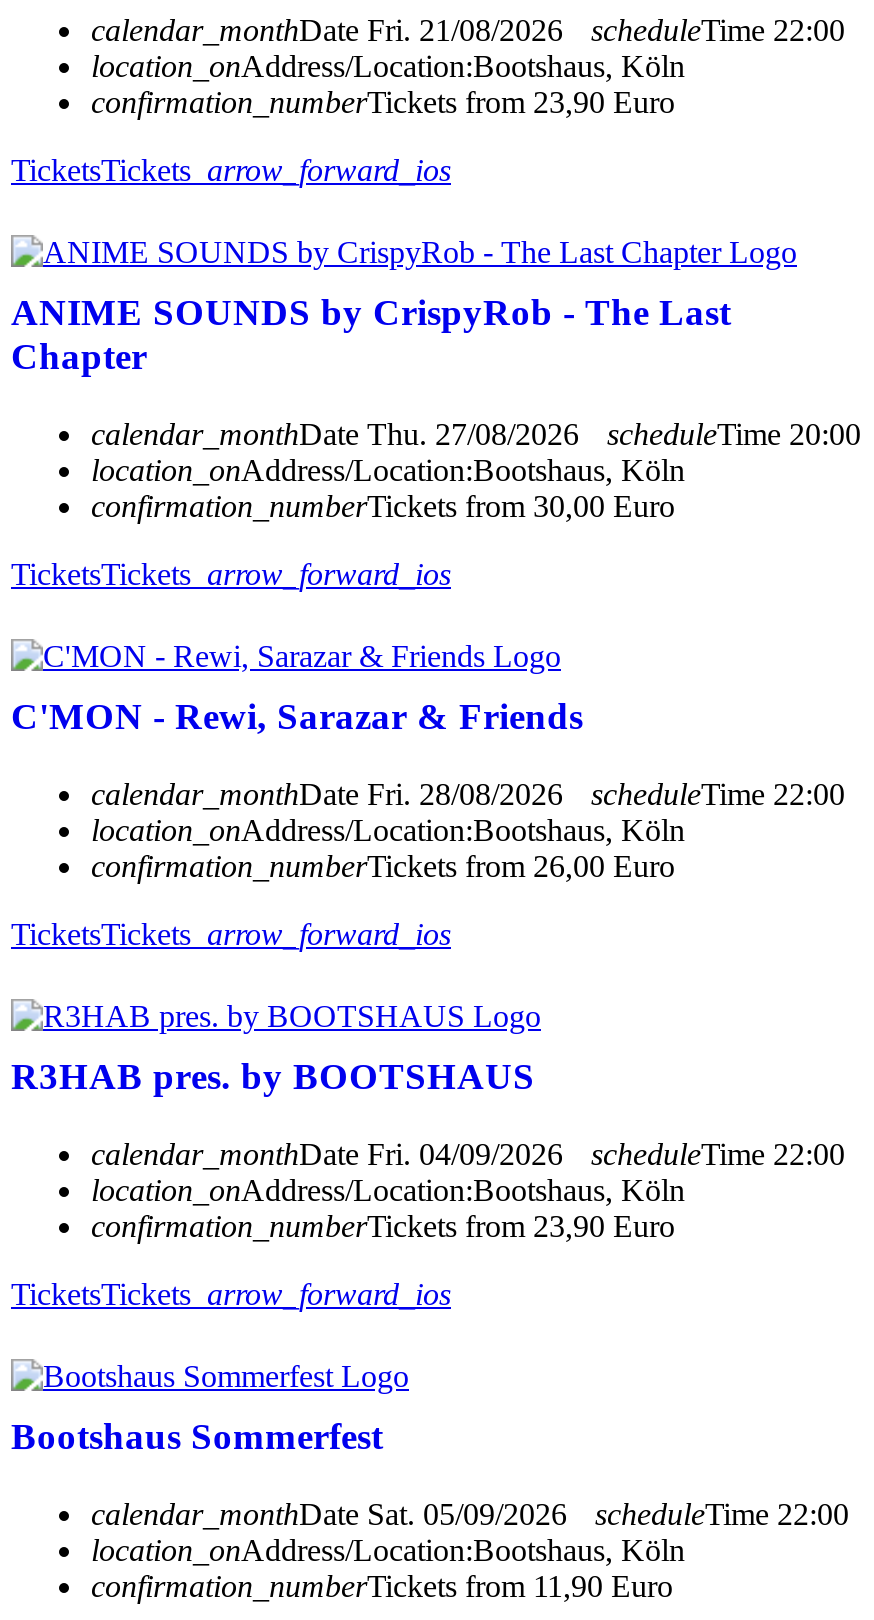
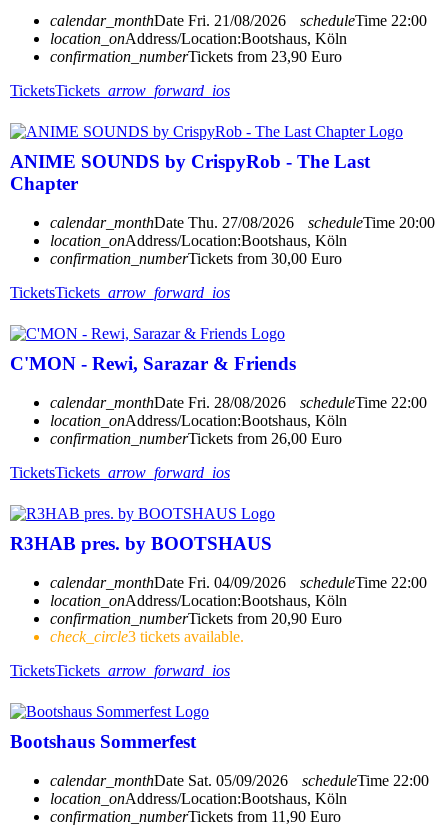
[91,1209,675,1243] confirmation_numberTickets from 23,90 Euro -> [50,610,342,645] confirmation_numberTickets from 20,90 Euro | check_circle3 tickets available.

